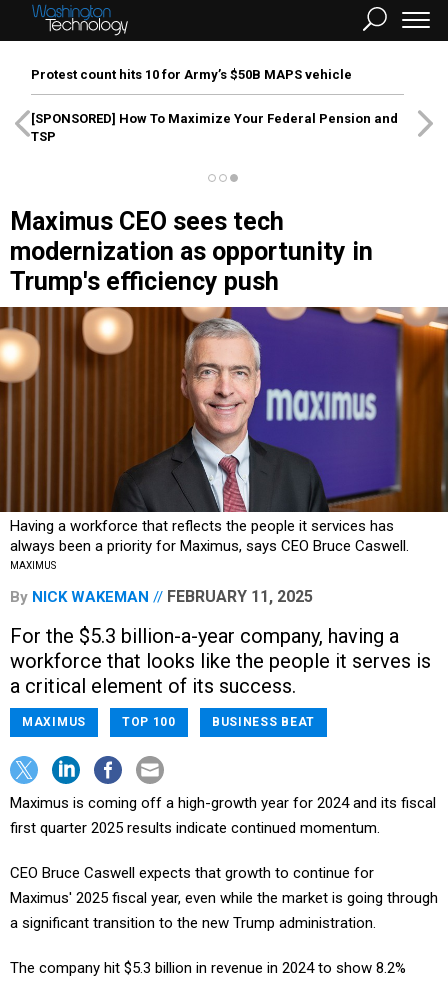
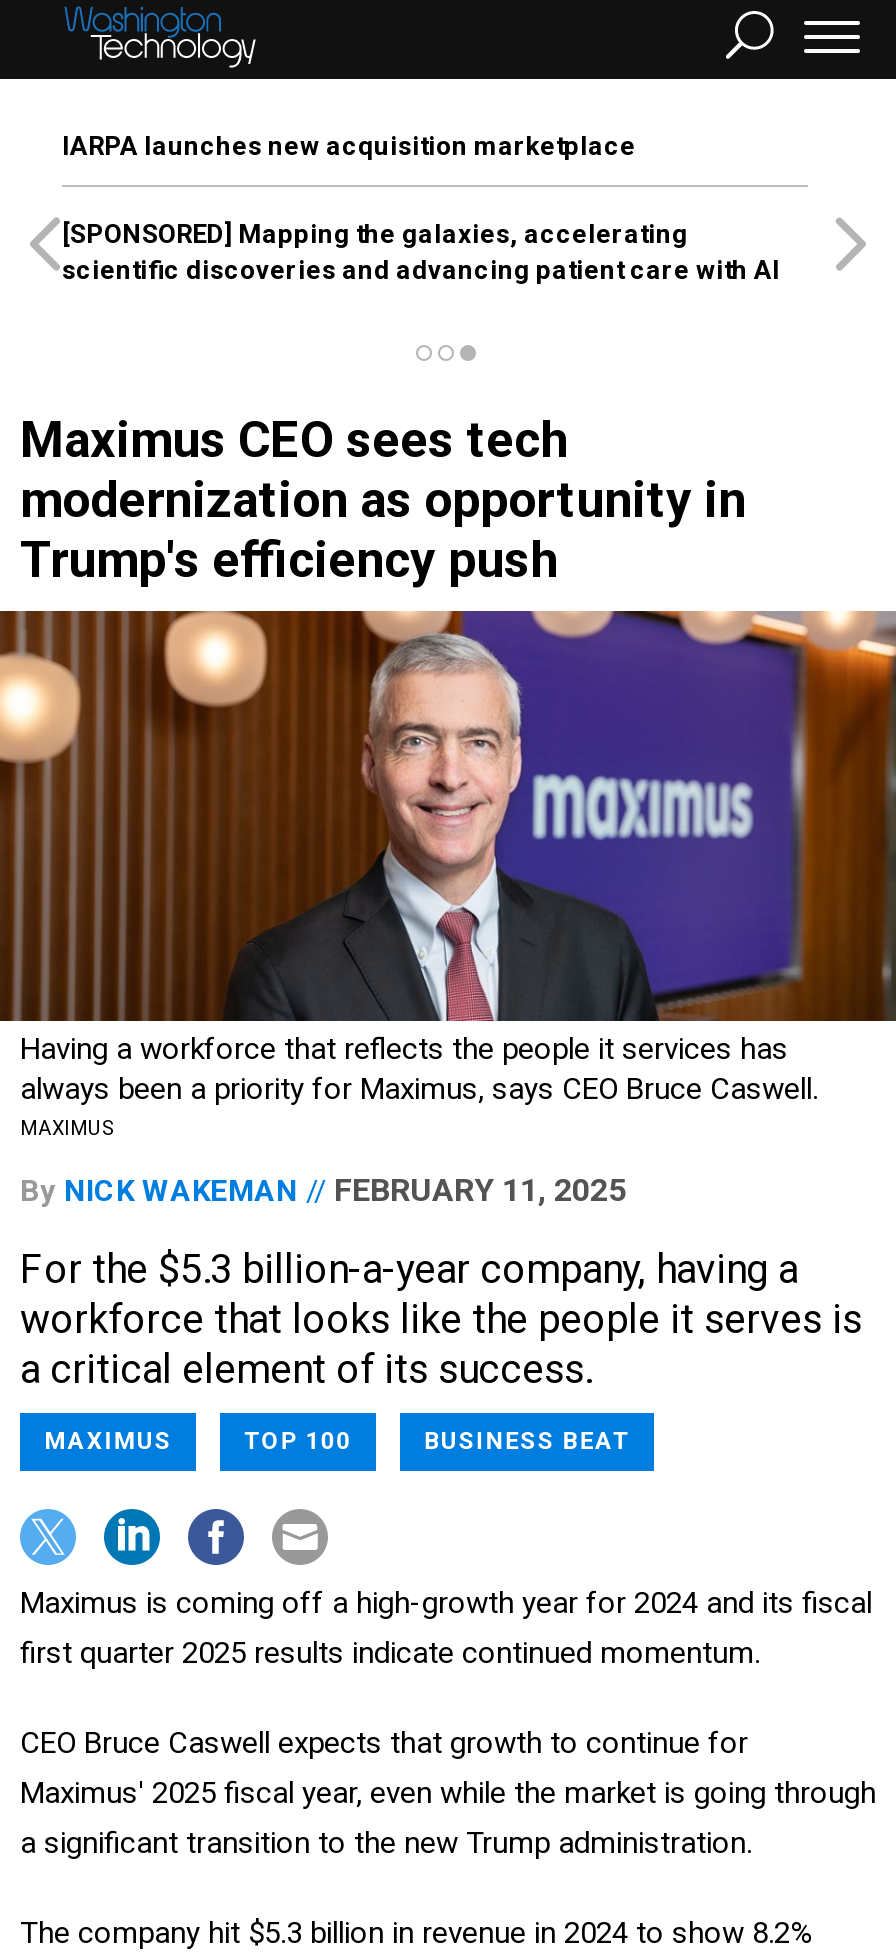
[31,67,352,82] Protest count hits 10 for Army’s $50B MAPS vehicle -> [62,131,636,161] IARPA launches new acquisition marketplace
[31,111,398,144] [SPONSORED] How To Maximize Your Federal Pension and | TSP -> [62,219,780,285] [SPONSORED] Mapping the galaxies, accelerating | scientific discoveries and advancing patient care with AI

